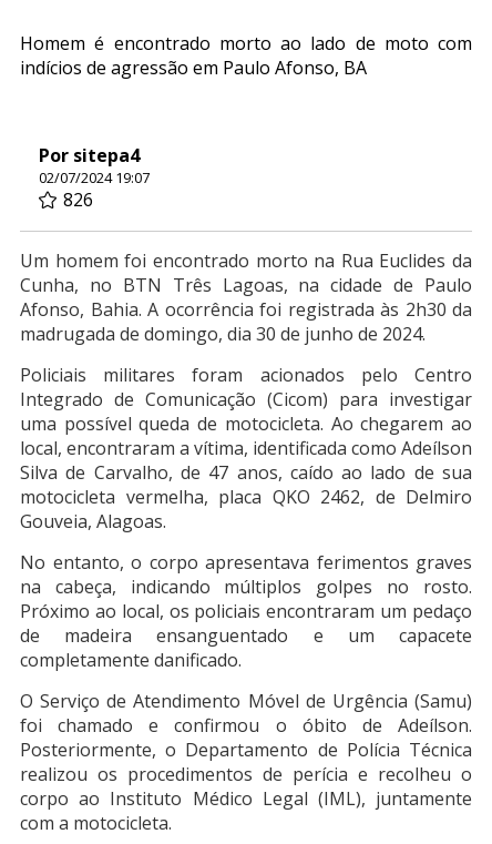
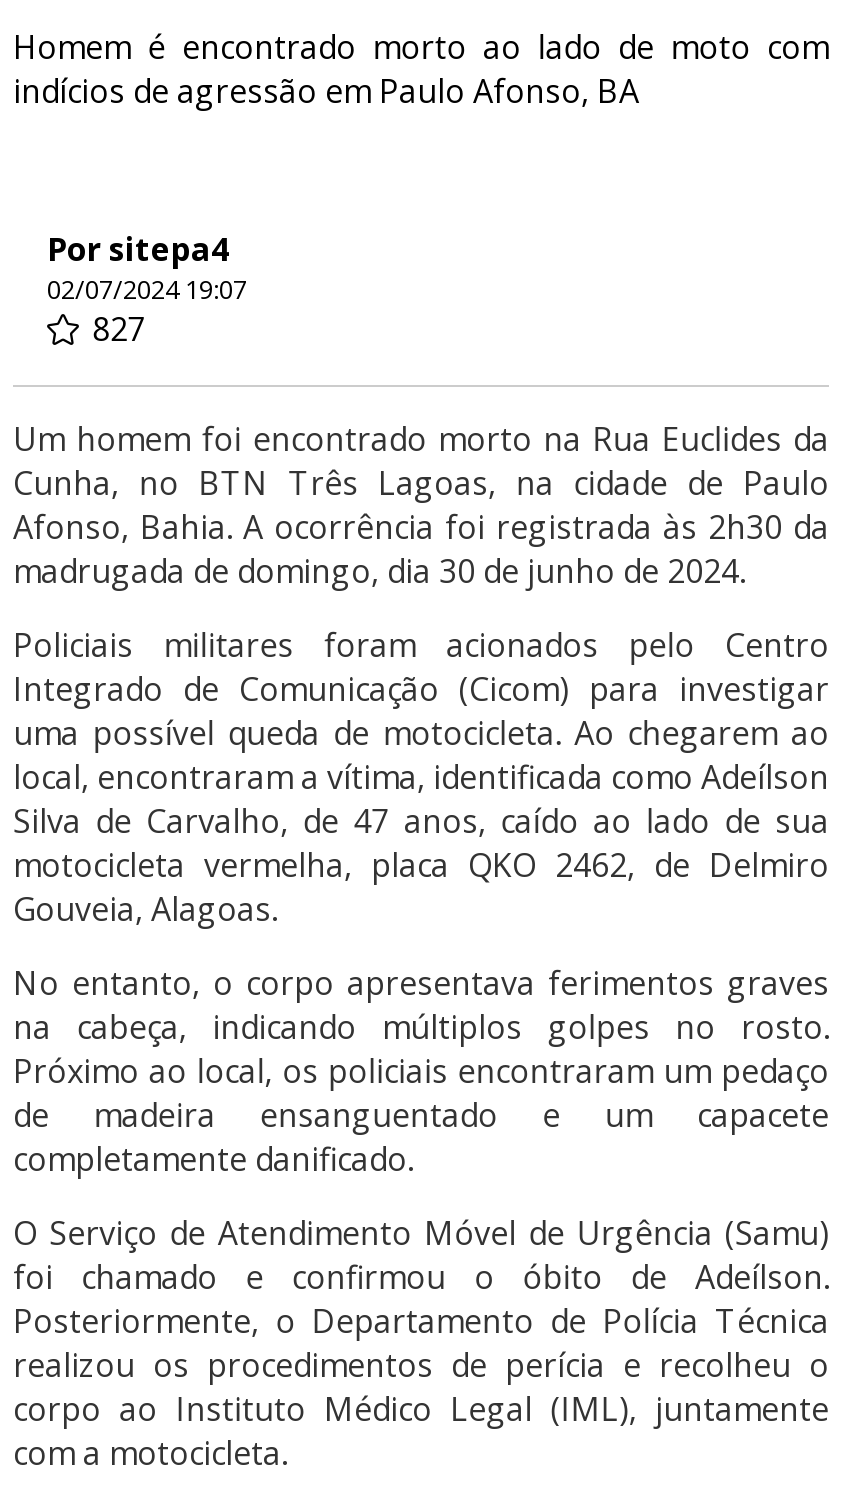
[64,187,94,212] 826 -> [92,307,146,351] 827

